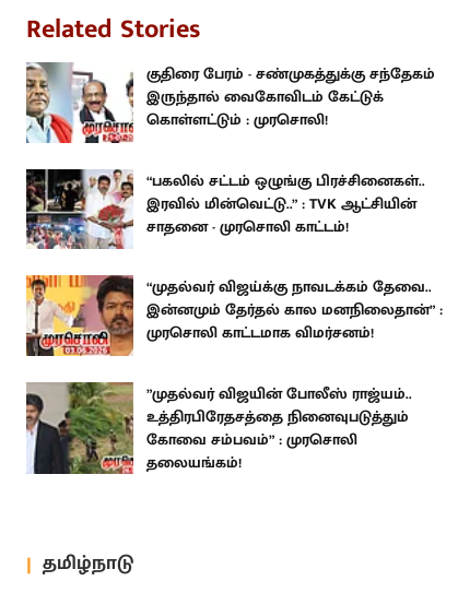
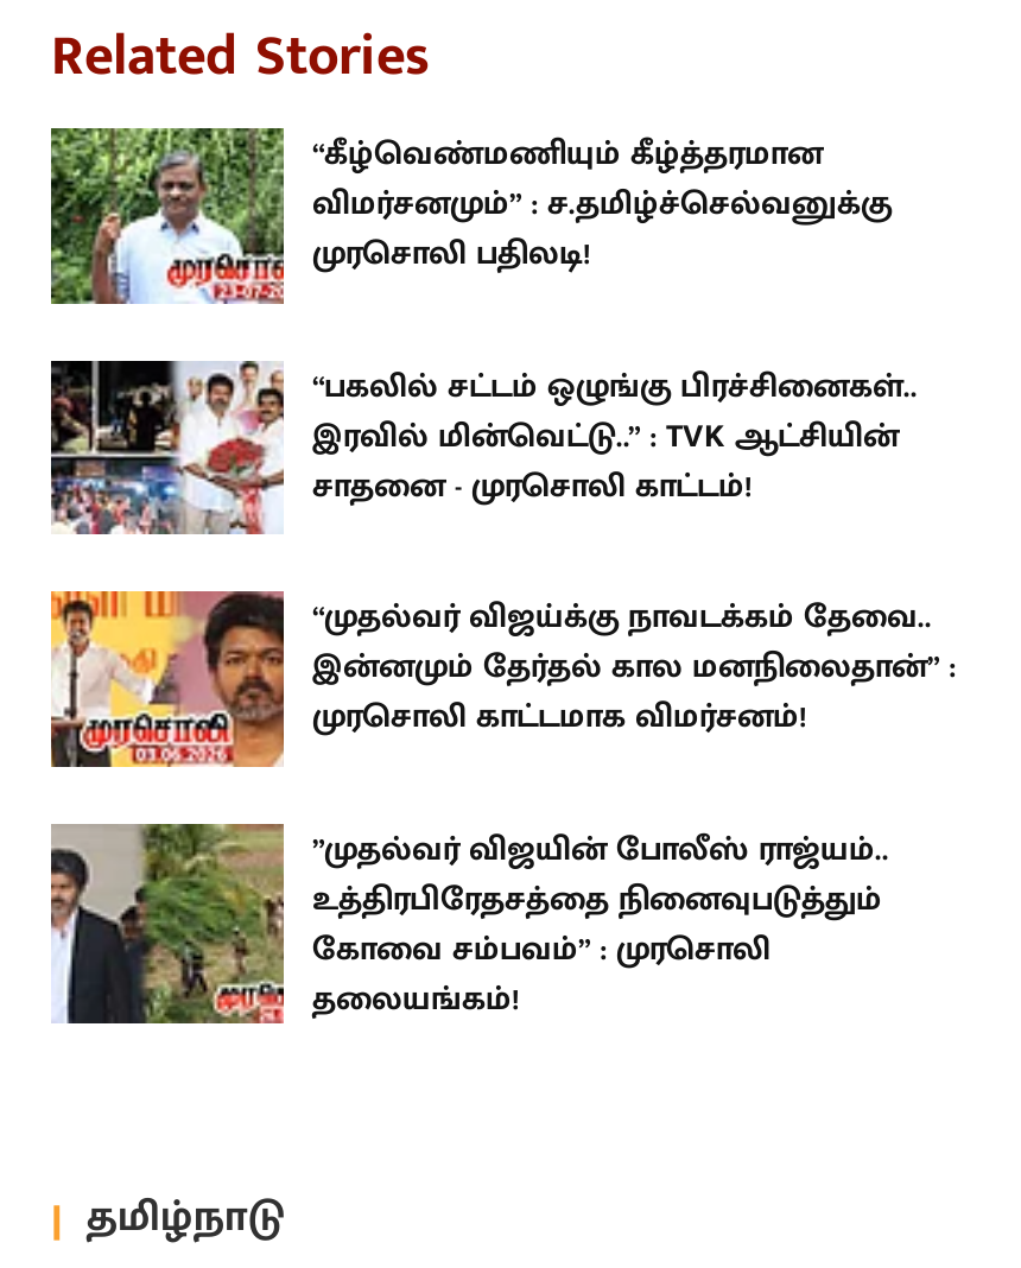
[25,61,435,144] [image] | குதிரை பேரம் - சண்முகத்துக்கு சந்தேகம் | இருந்தால் வைகோவிடம் கேட்டுக் | கொள்ளட்டும் : முரசொலி! -> [49,126,892,306] [image] | “கீழ்வெண்மணியும் கீழ்த்தரமான | விமர்சனமும்” : ச.தமிழ்ச்செல்வனுக்கு | முரசொலி பதிலடி!

